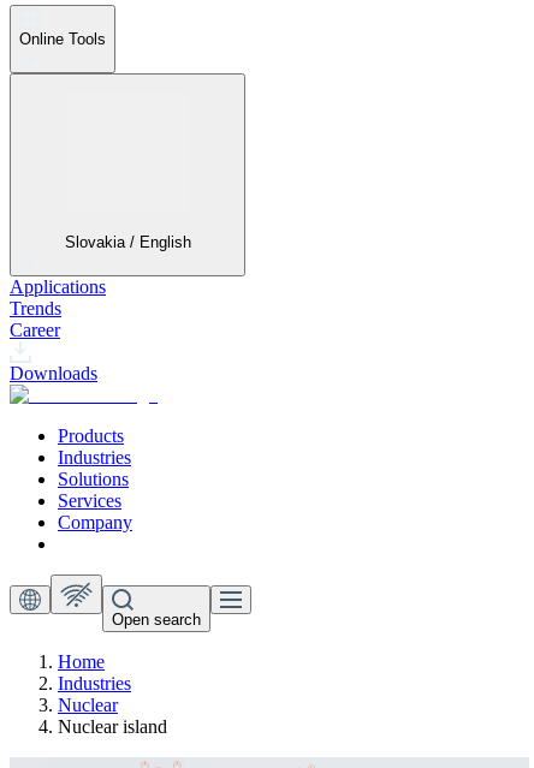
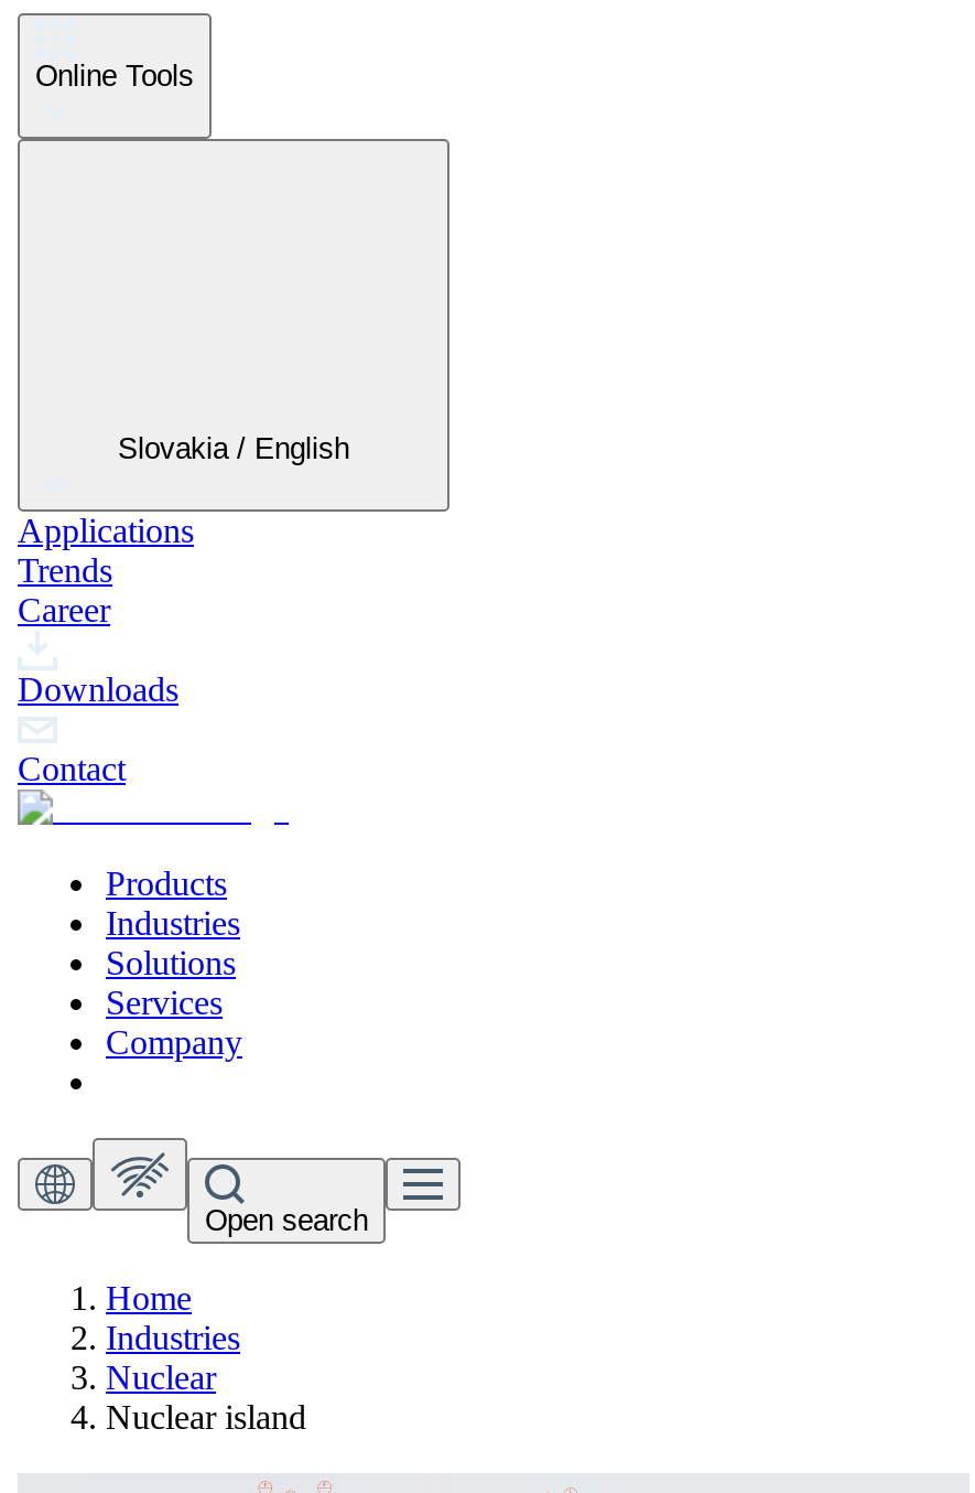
none -> [18,749,126,787] Contact

